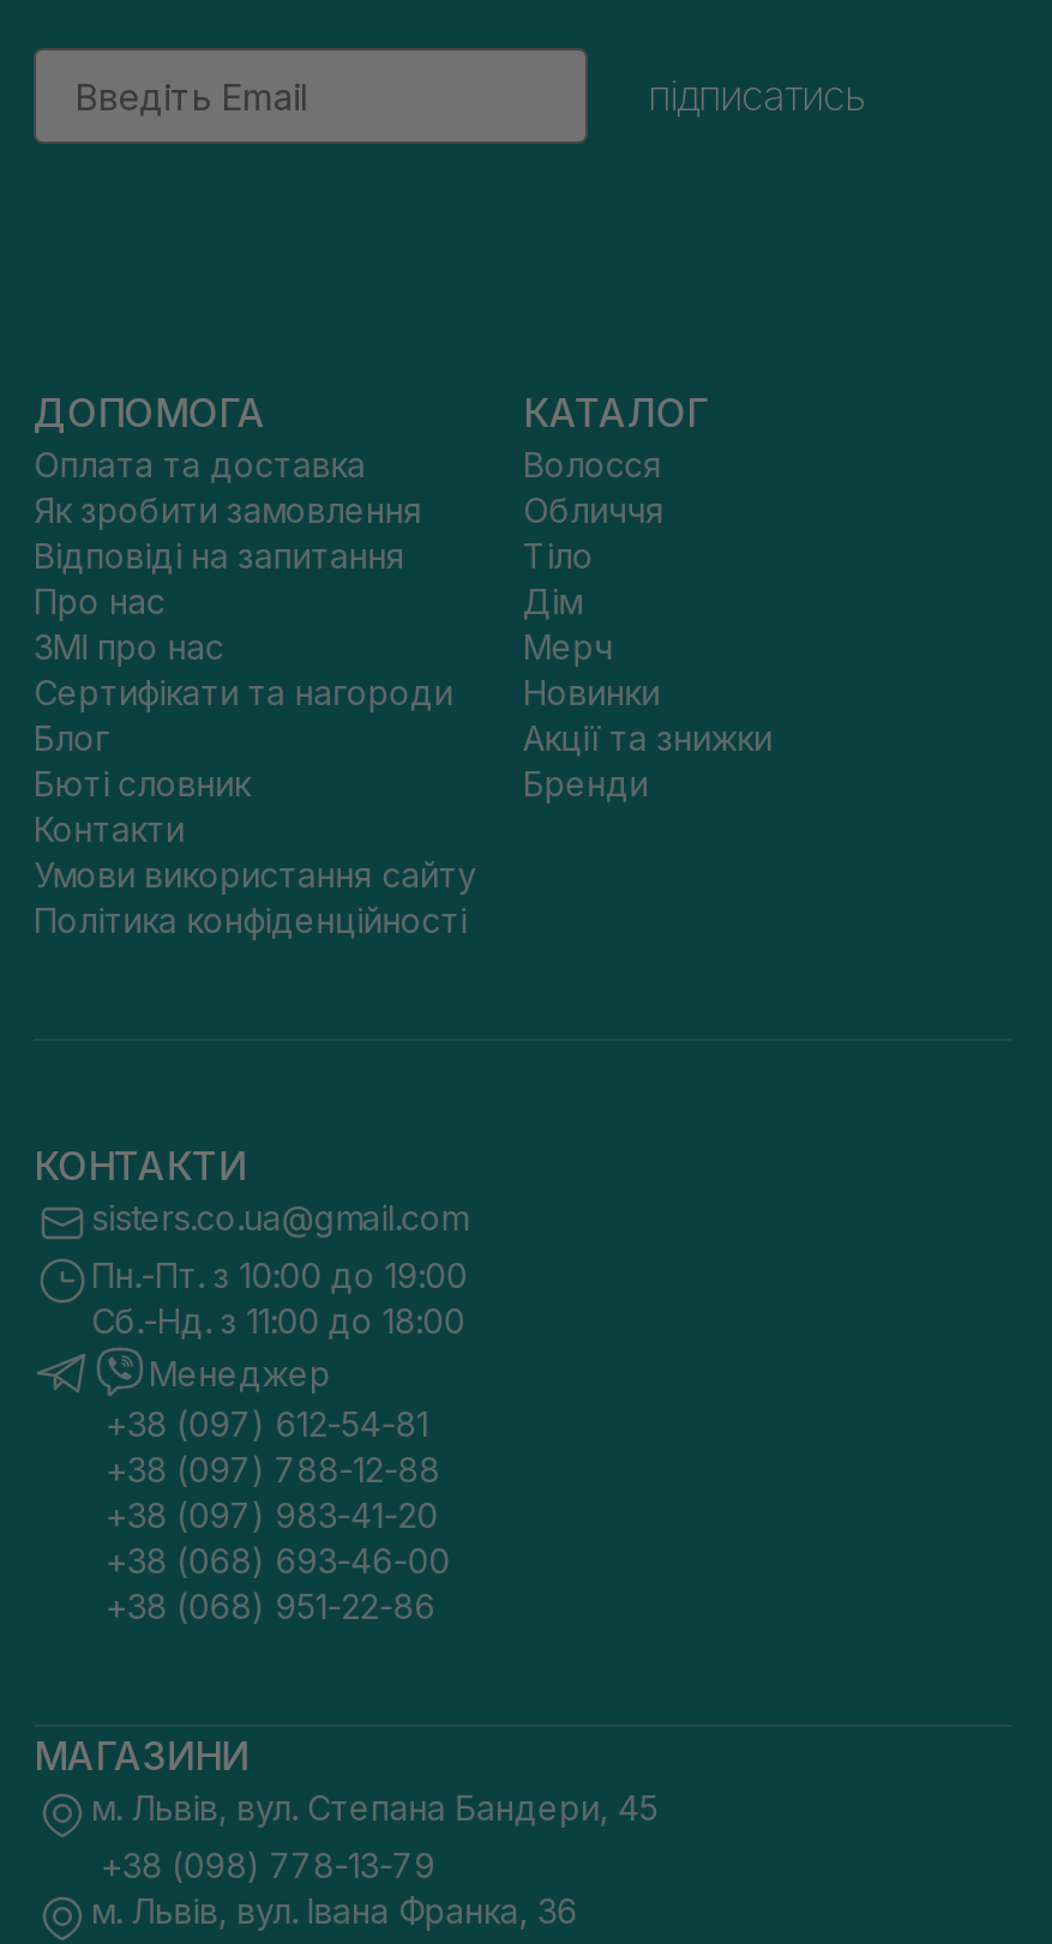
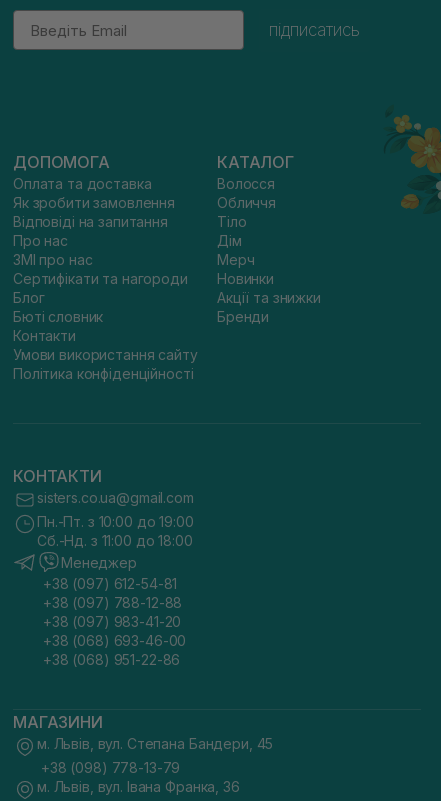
none -> [386,111,438,213] [image]

